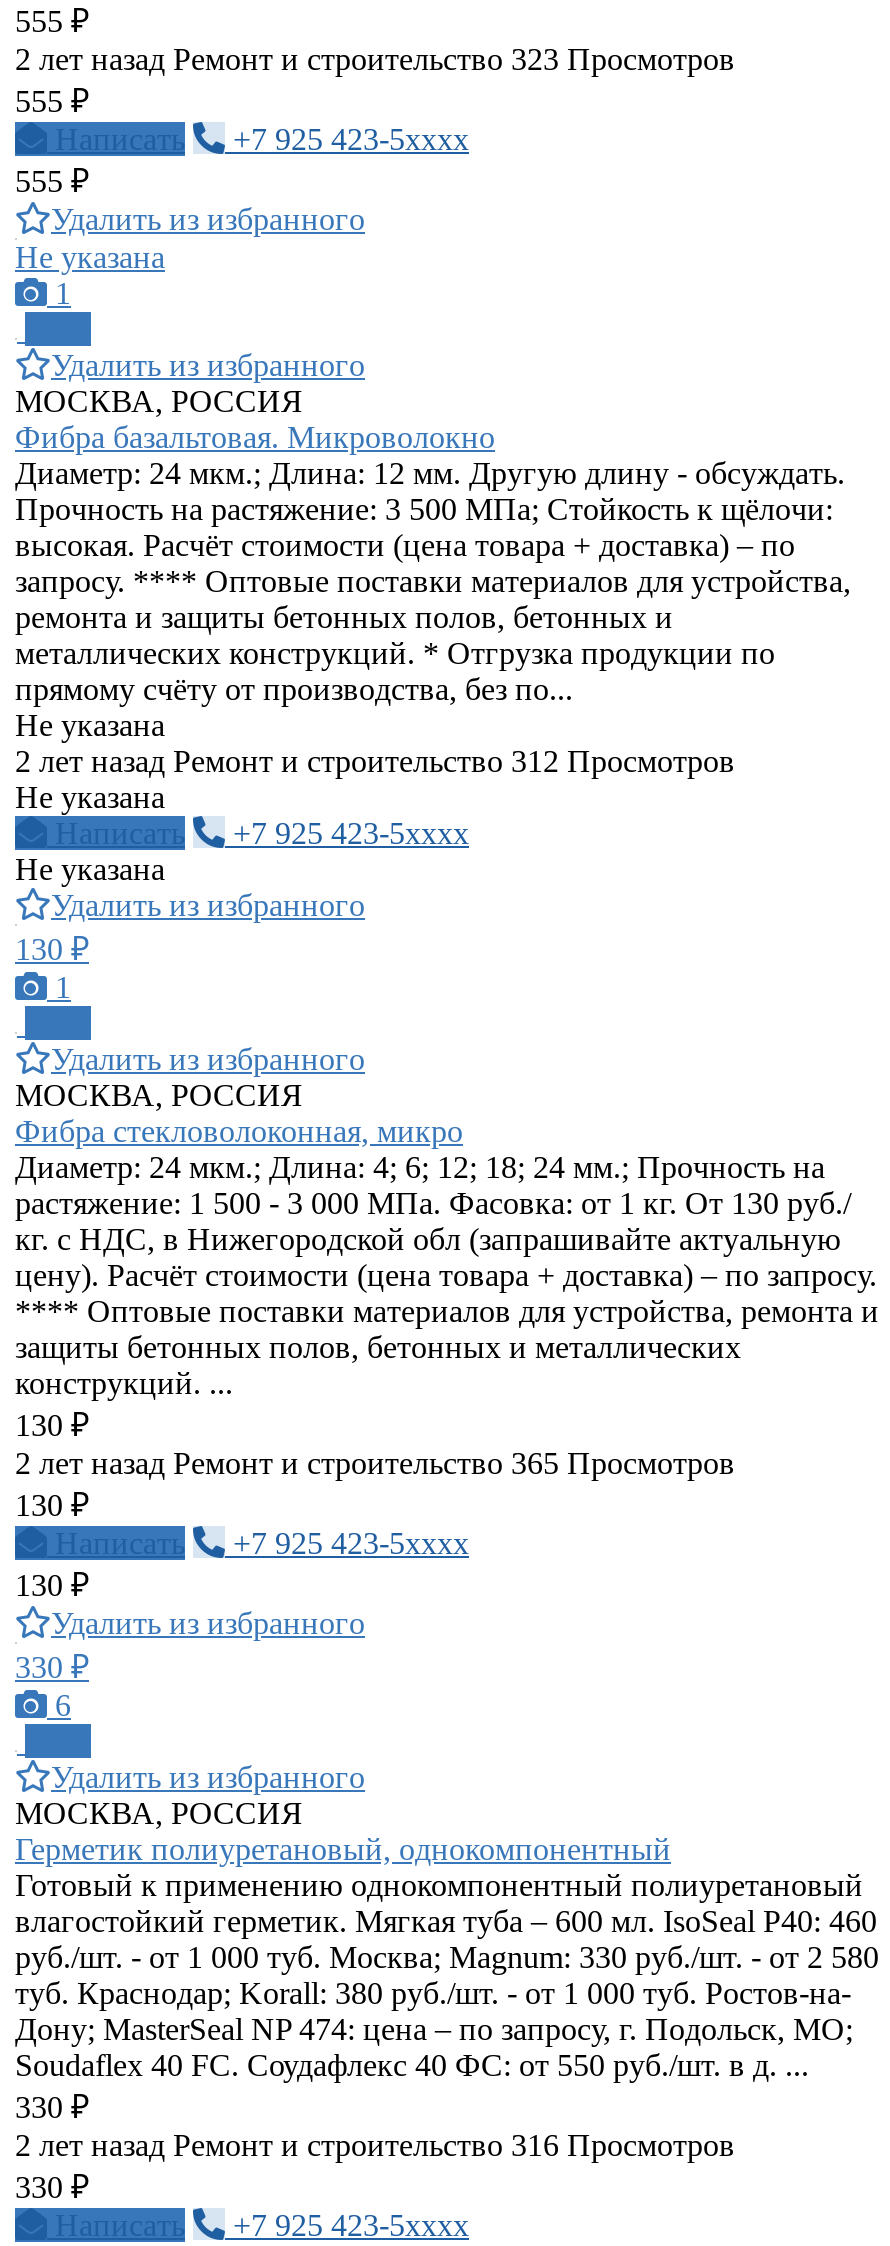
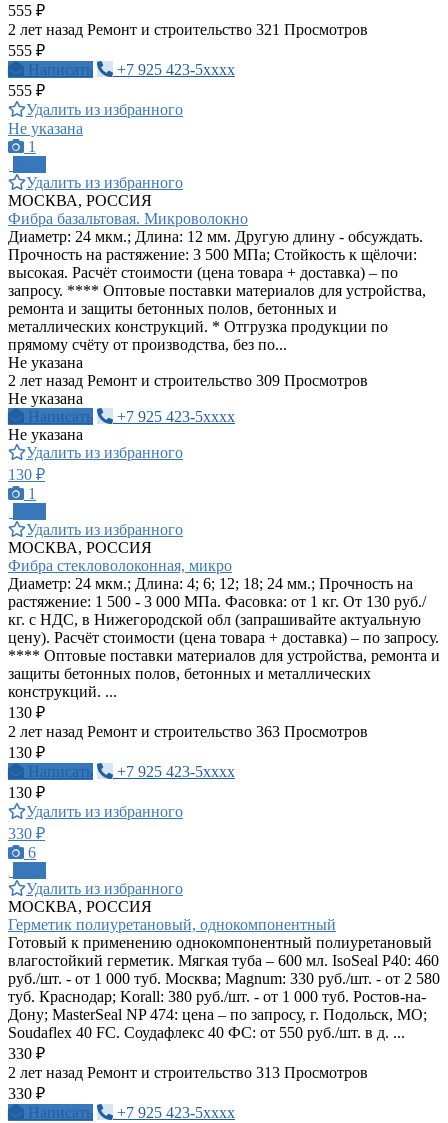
[15,42,735,76] 2 лет назад Ремонт и строительство 323 Просмотров -> [8,21,368,38] 2 лет назад Ремонт и строительство 321 Просмотров
[15,744,735,778] 2 лет назад Ремонт и строительство 312 Просмотров -> [8,372,368,389] 2 лет назад Ремонт и строительство 309 Просмотров
[15,1446,735,1480] 2 лет назад Ремонт и строительство 365 Просмотров -> [8,723,368,740] 2 лет назад Ремонт и строительство 363 Просмотров
[15,2128,735,2162] 2 лет назад Ремонт и строительство 316 Просмотров -> [8,1064,368,1081] 2 лет назад Ремонт и строительство 313 Просмотров

